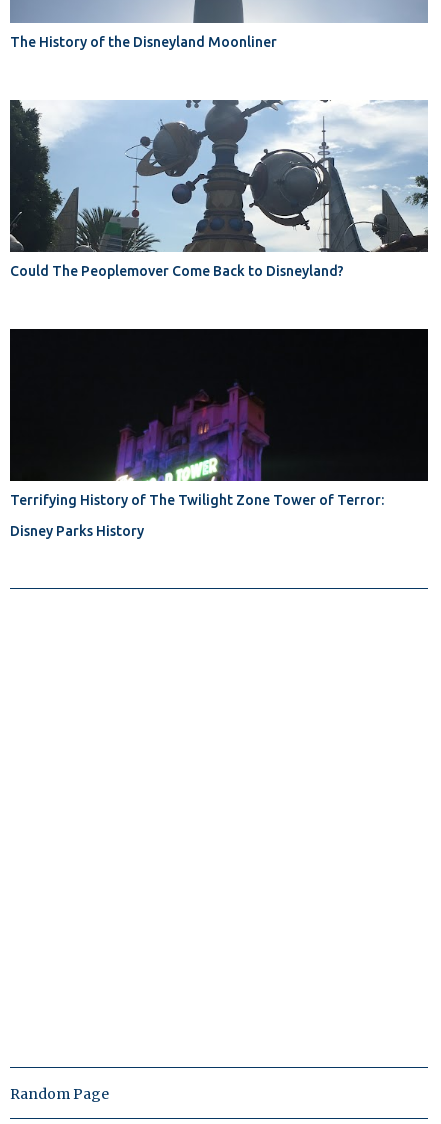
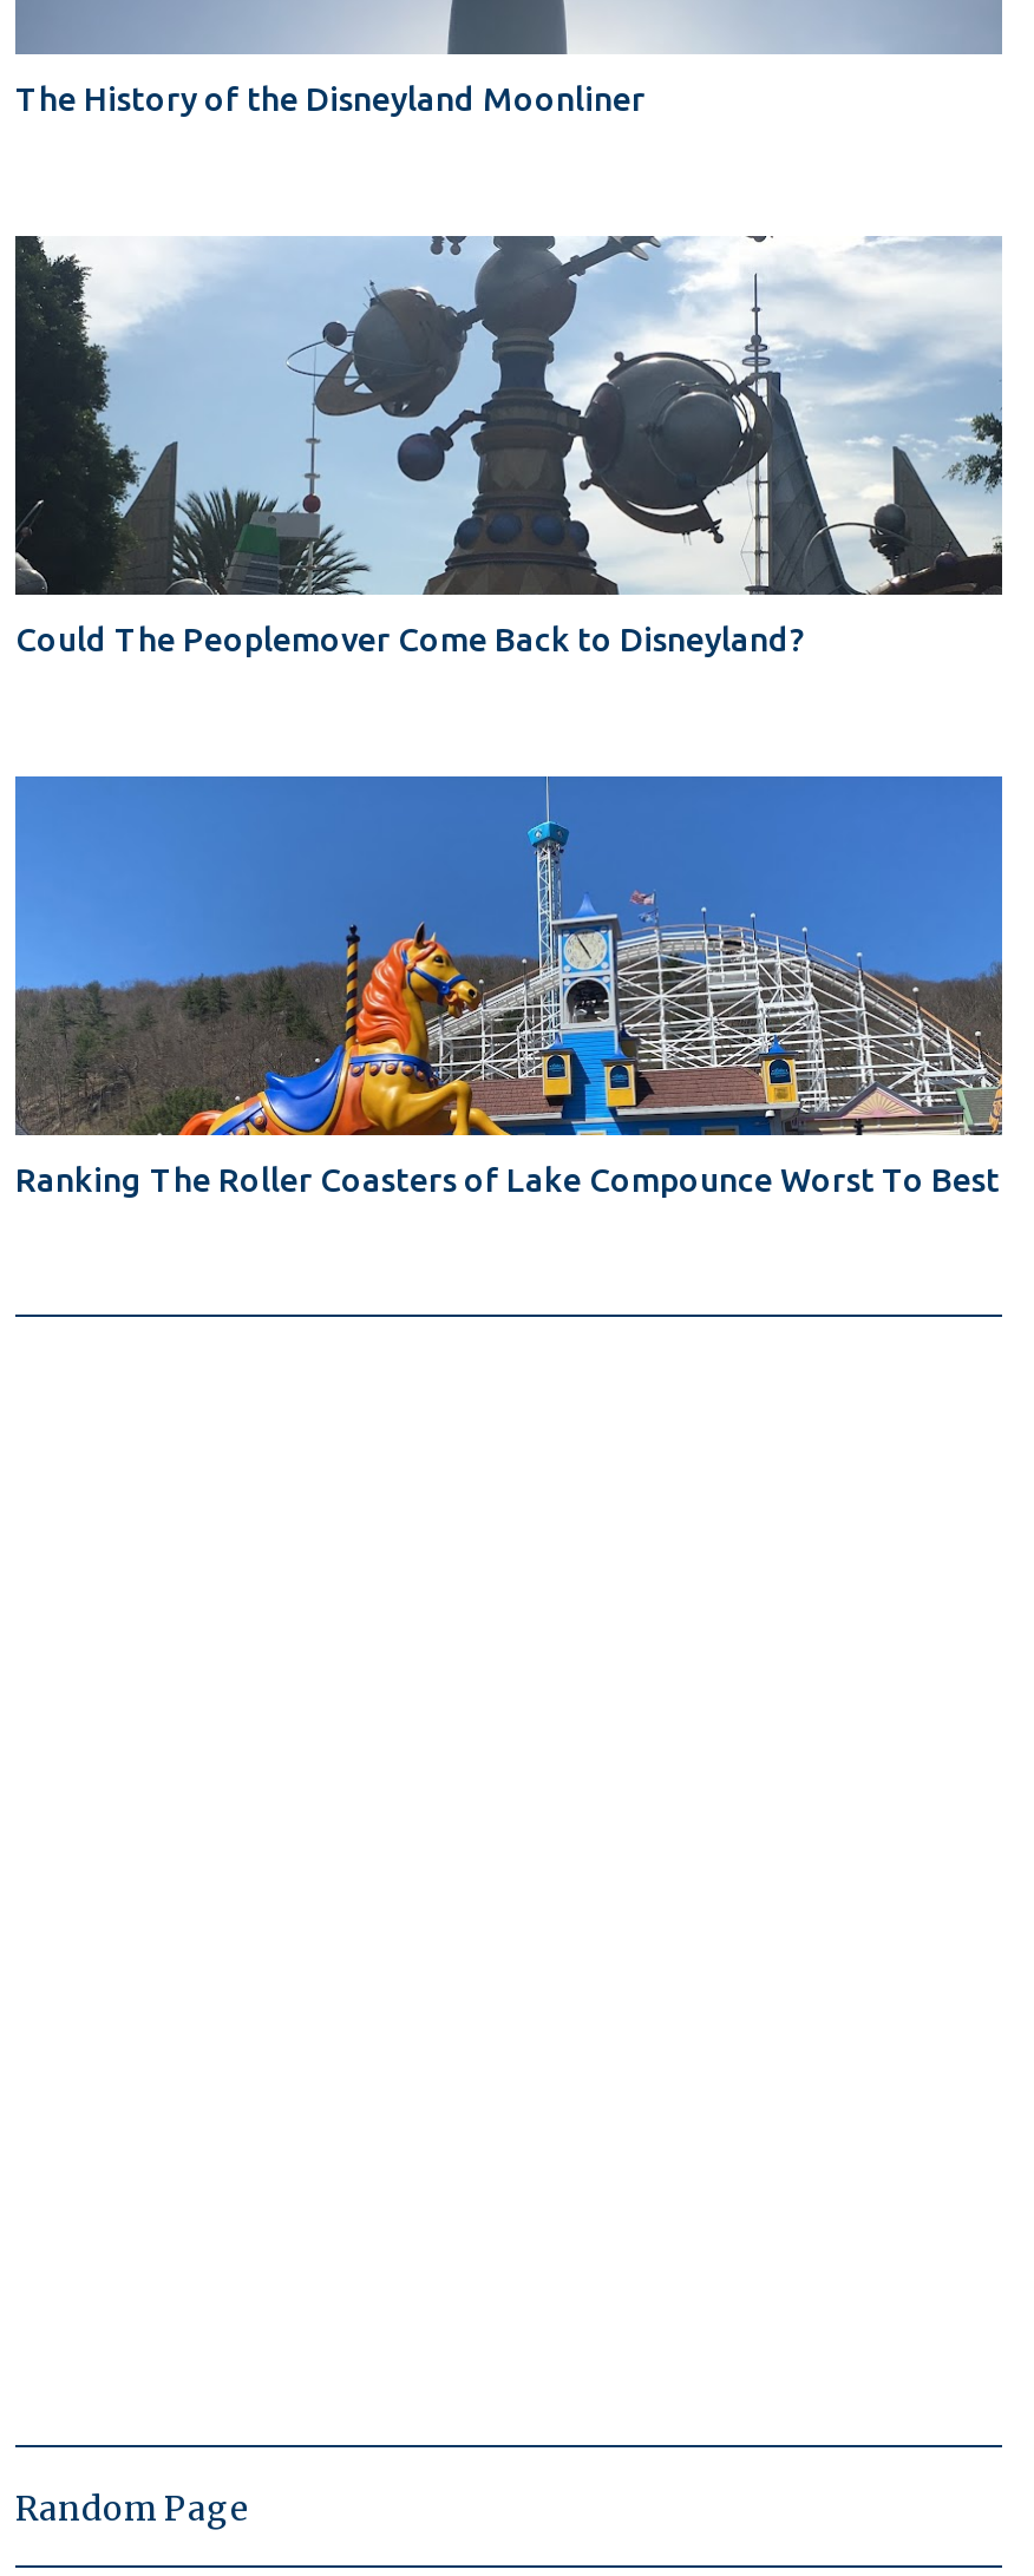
[9,328,429,539] [image] | Terrifying History of The Twilight Zone Tower of Terror: | Disney Parks History -> [13,774,1004,1199] [image] | Ranking The Roller Coasters of Lake Compounce Worst To Best

